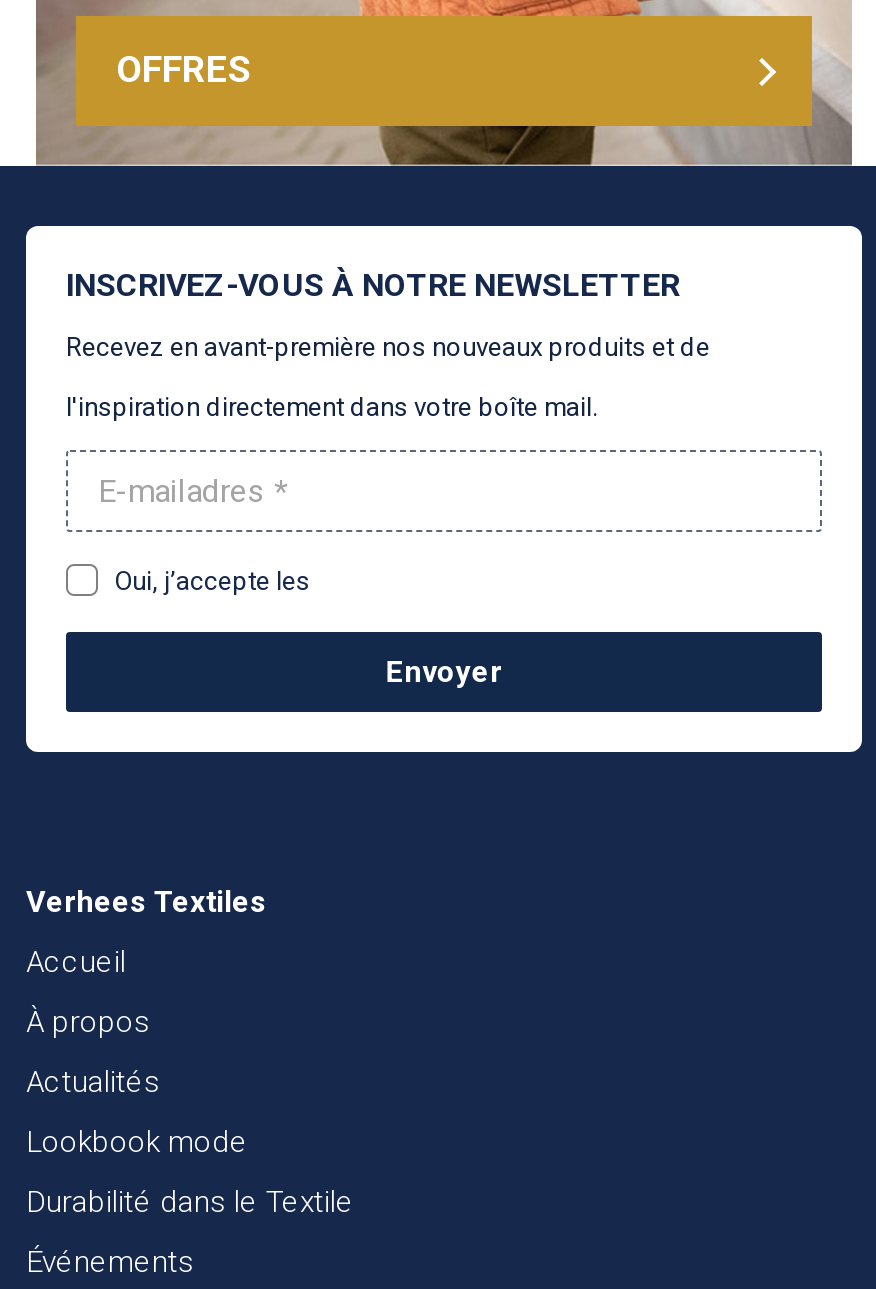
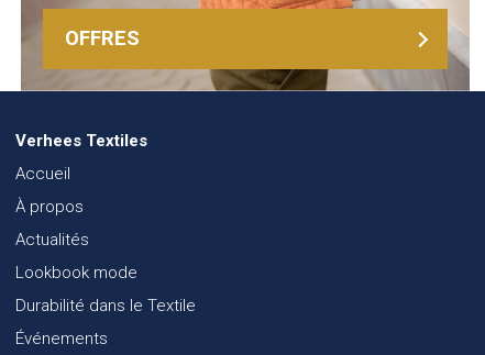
[24,224,864,754] [image] | INSCRIVEZ-VOUS À NOTRE NEWSLETTER | Recevez en avant-première nos nouveaux produits et de | l'inspiration directement dans votre boîte mail. -> none
[114,566,502,690] Oui, j’accepte les | Envoyer -> none

